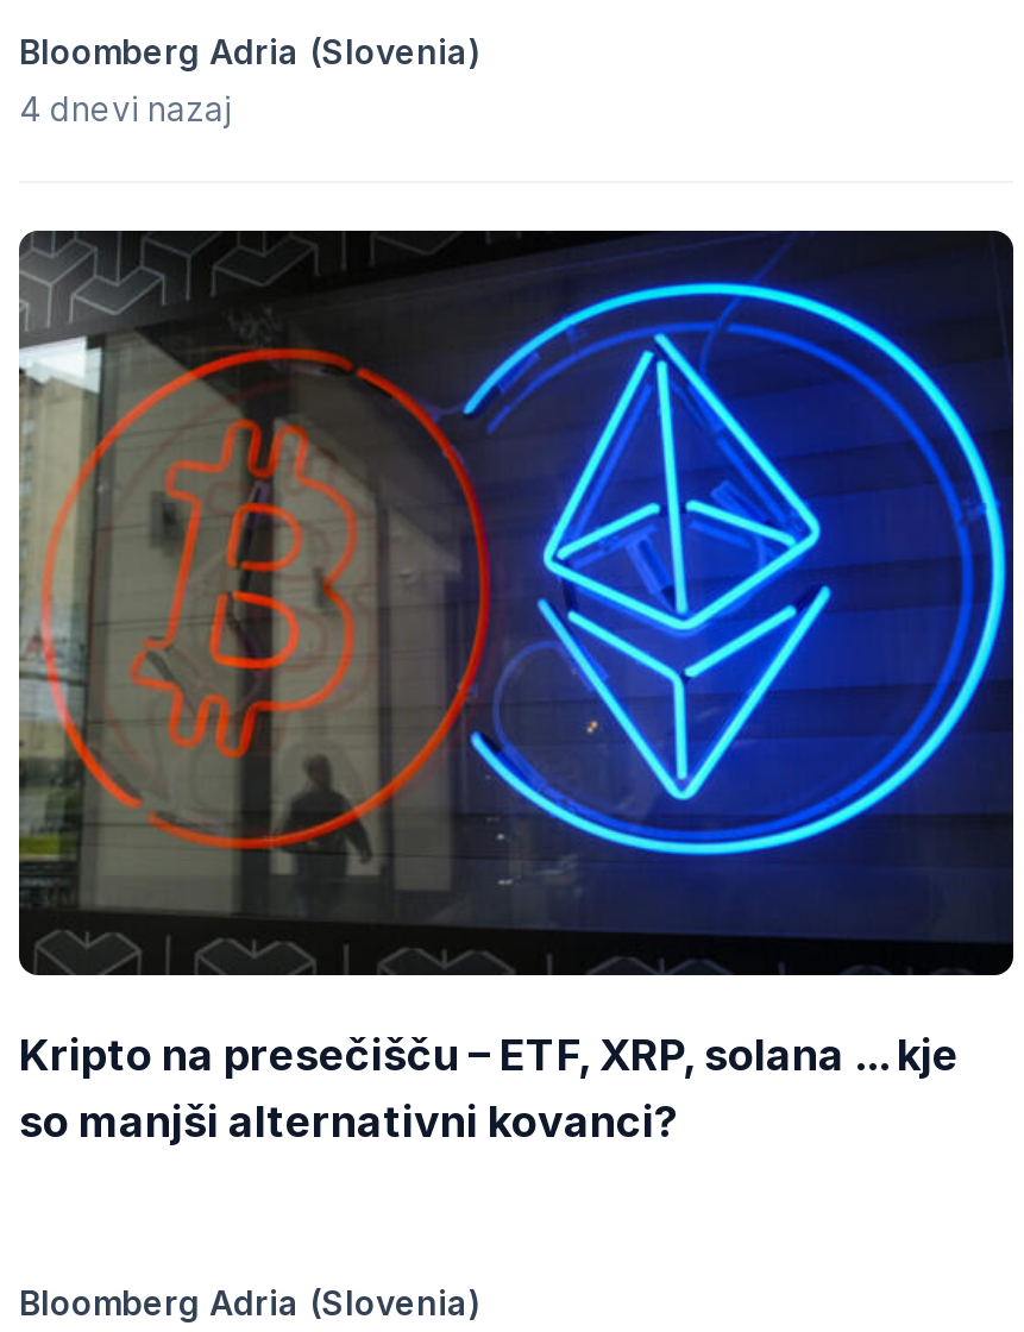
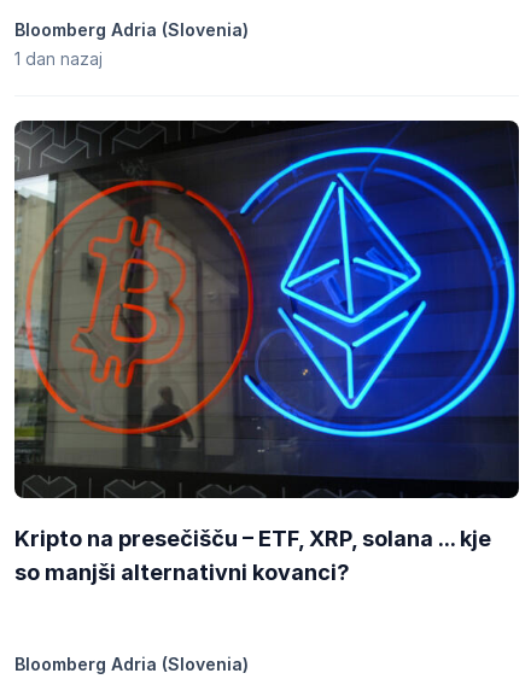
[19,88,231,128] 4 dnevi nazaj -> [14,48,103,69] 1 dan nazaj

